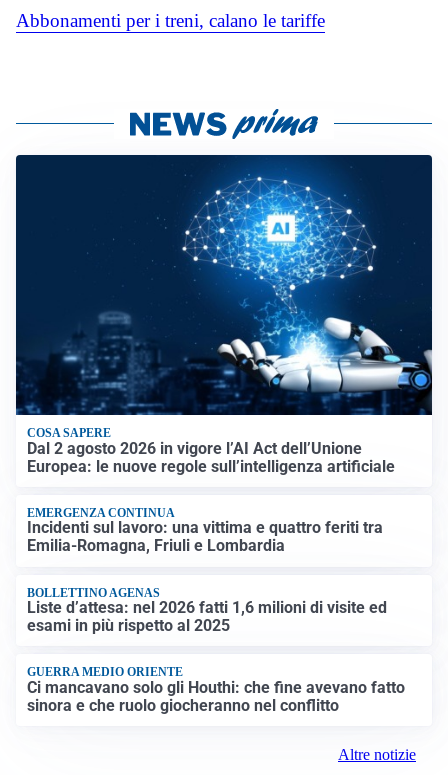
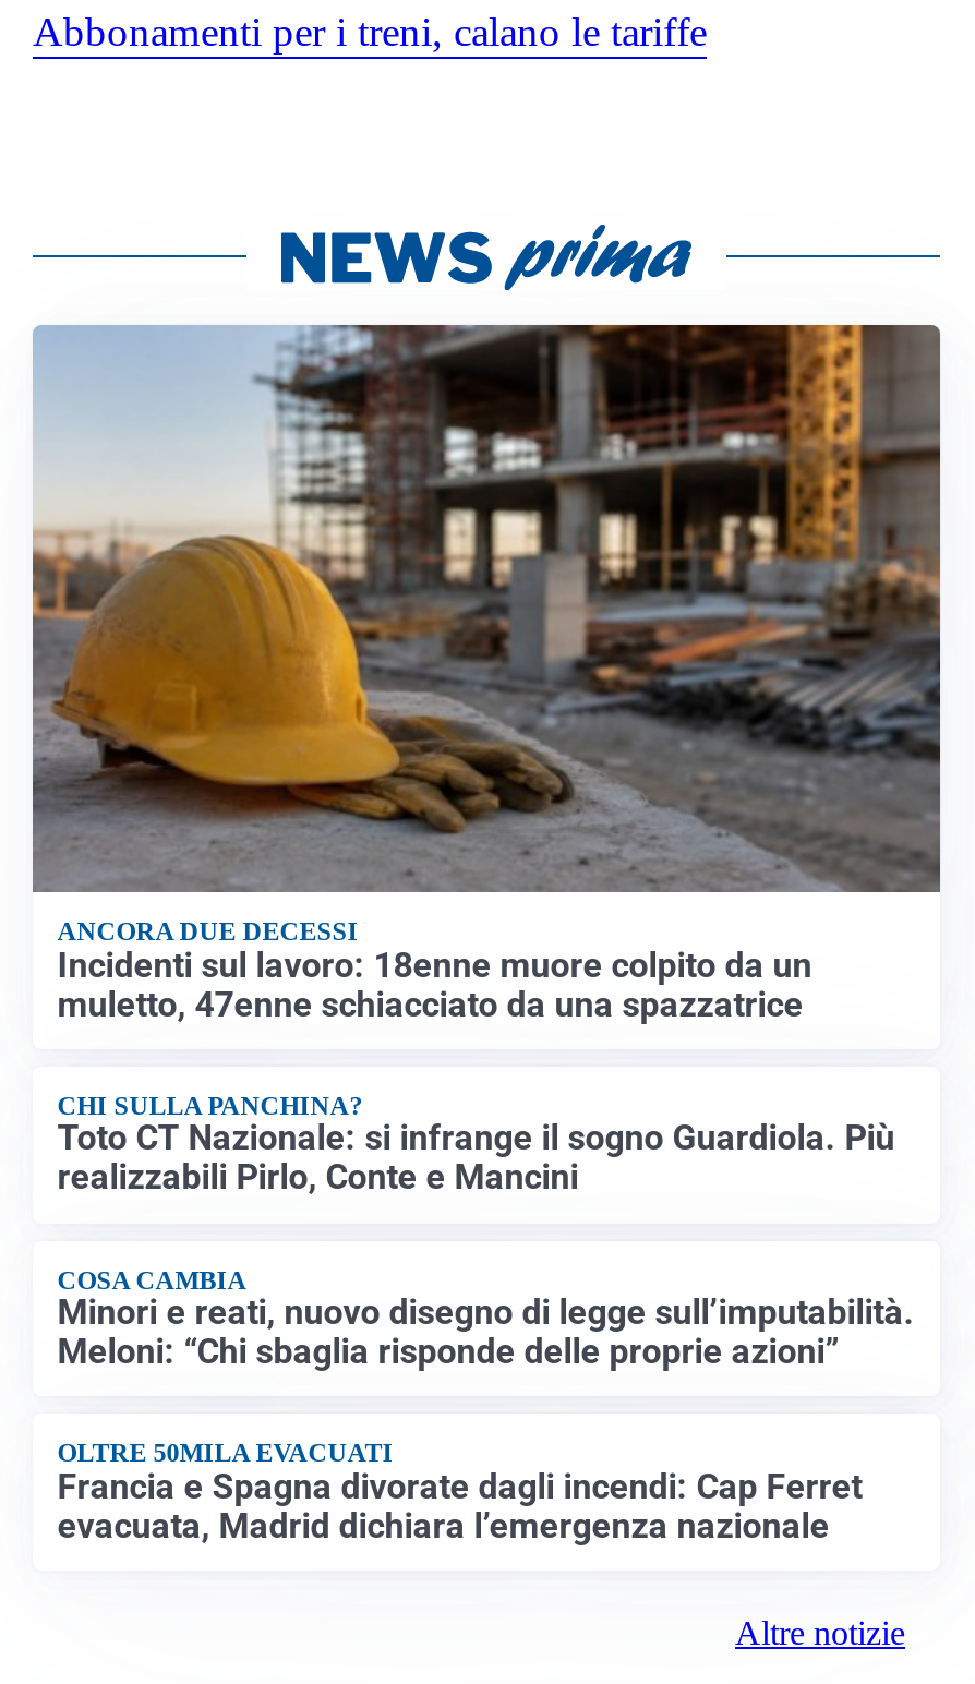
[15,154,433,476] [image] | COSA SAPERE | Dal 2 agosto 2026 in vigore l’AI Act dell’Unione | Europea: le nuove regole sull’intelligenza artificiale -> [31,323,942,1024] [image] | ANCORA DUE DECESSI | Incidenti sul lavoro: 18enne muore colpito da un | muletto, 47enne schiacciato da una spazzatrice
[27,506,383,555] EMERGENZA CONTINUA | Incidenti sul lavoro: una vittima e quattro feriti tra | Emilia-Romagna, Friuli e Lombardia -> [57,1090,895,1198] CHI SULLA PANCHINA? | Toto CT Nazionale: si infrange il sogno Guardiola. Più | realizzabili Pirlo, Conte e Mancini
[27,586,387,635] BOLLETTINO AGENAS | Liste d’attesa: nel 2026 fatti 1,6 milioni di visite ed | esami in più rispetto al 2025 -> [57,1265,914,1372] COSA CAMBIA | Minori e reati, nuovo disegno di legge sull’imputabilità. | Meloni: “Chi sbaglia risponde delle proprie azioni”
[27,665,405,715] GUERRA MEDIO ORIENTE | Ci mancavano solo gli Houthi: che fine avevano fatto | sinora e che ruolo giocheranno nel conflitto -> [57,1438,862,1546] OLTRE 50MILA EVACUATI | Francia e Spagna divorate dagli incendi: Cap Ferret | evacuata, Madrid dichiara l’emergenza nazionale

